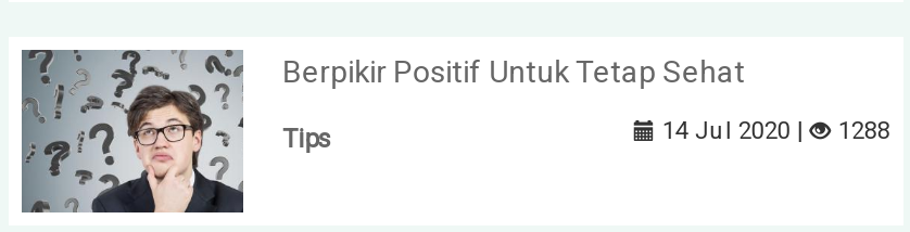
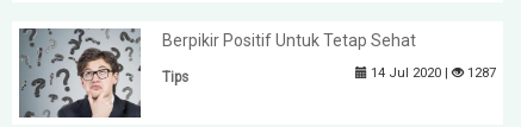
[832,118,890,146] 1288 -> [464,66,496,81] 1287

